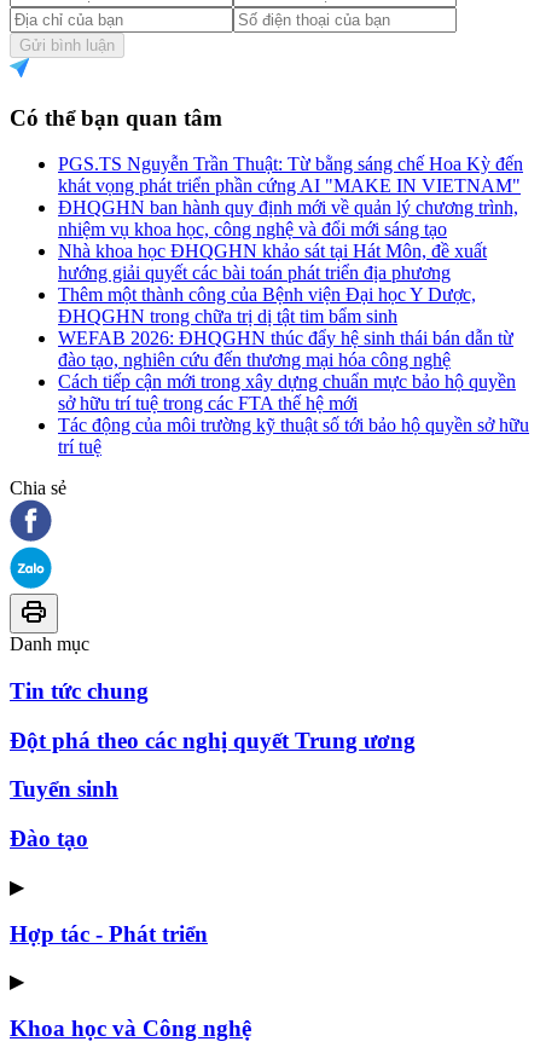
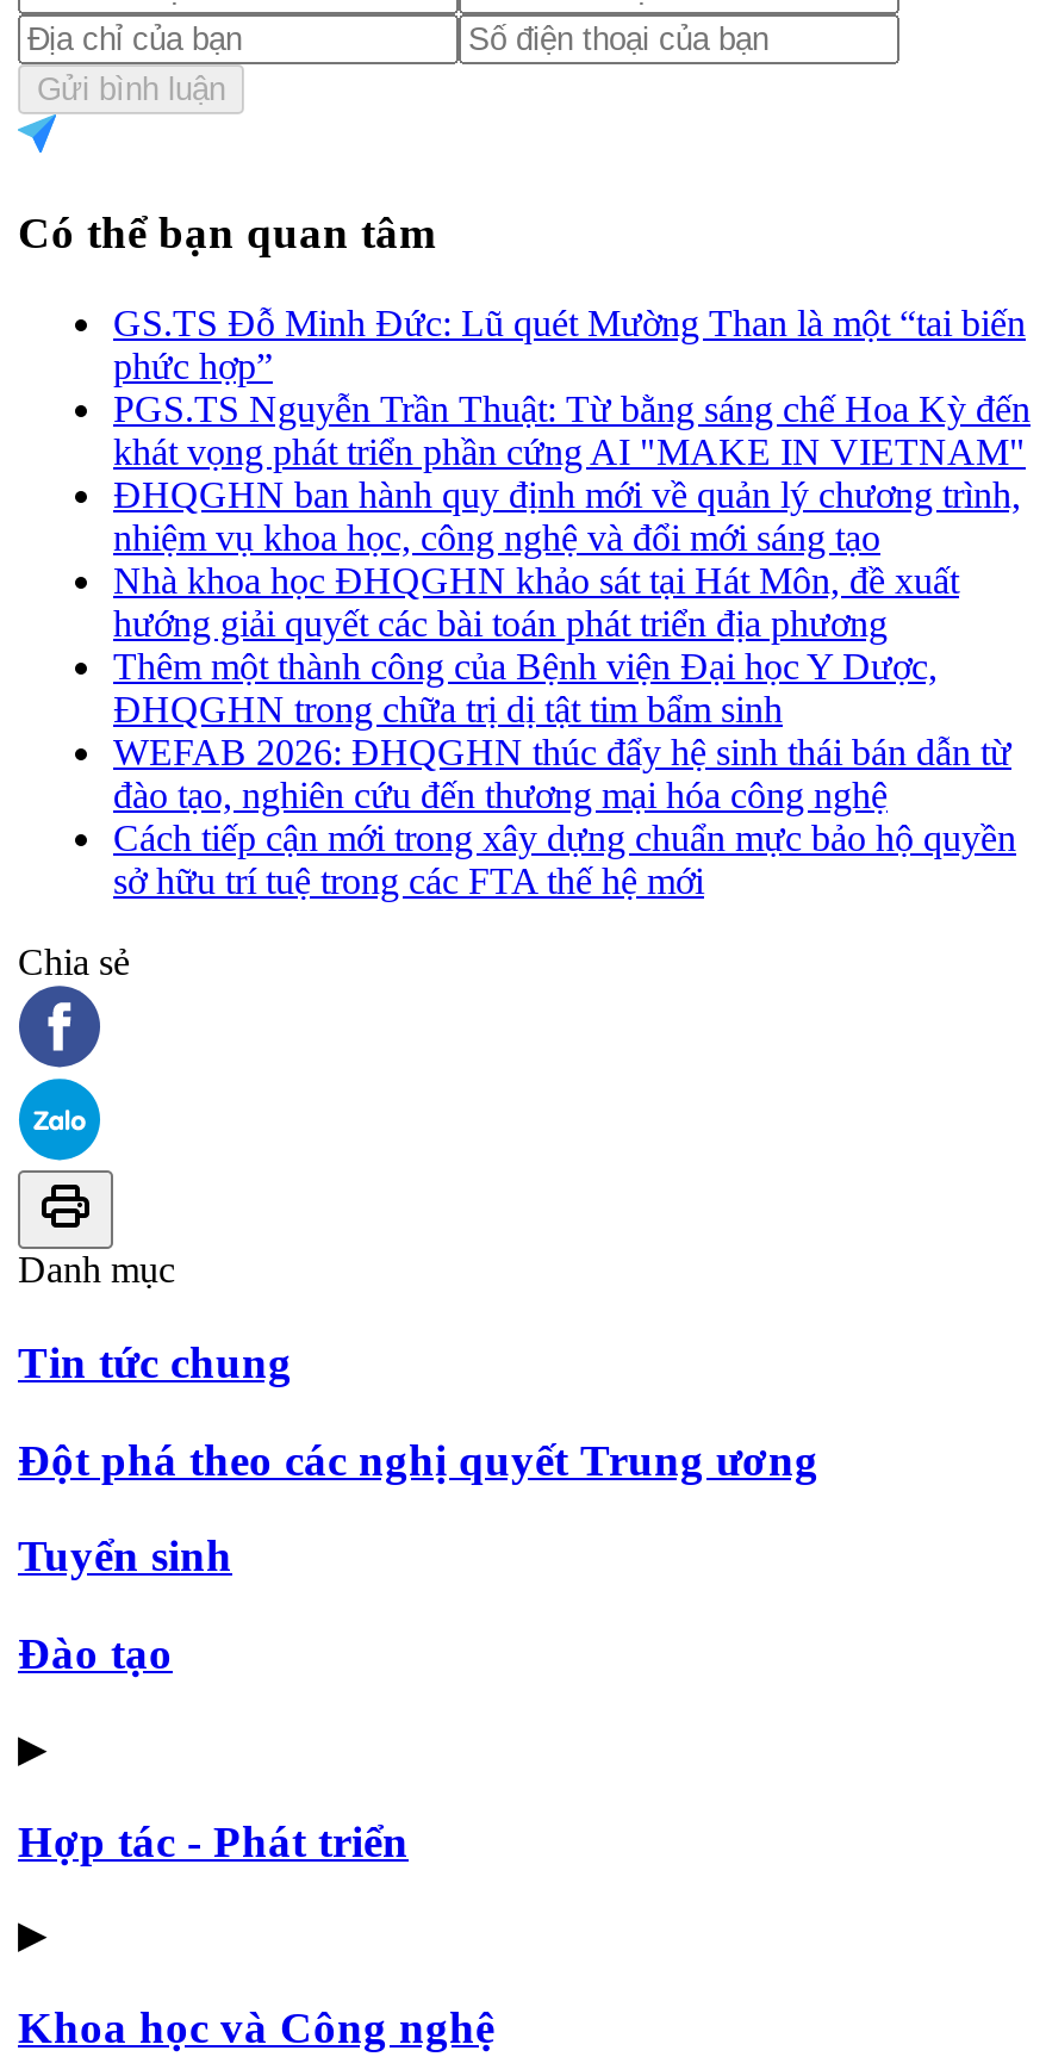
none -> [113,303,1026,387] GS.TS Đỗ Minh Đức: Lũ quét Mường Than là một “tai biến | phức hợp”
moved [58,154,523,414] -> [113,389,1031,901]: PGS.TS Nguyễn Trần Thuật: Từ bằng sáng chế Hoa Kỳ đến | khát vọng phát triển phần cứng AI "MAKE IN VIETNAM" | ĐHQGHN ban hành quy định mới về quản lý chương trình, | ... | Cách tiếp cận mới trong xây dựng chuẩn mực bảo hộ quyền | sở hữu trí tuệ trong các FTA thế hệ mới
[58,415,529,457] Tác động của môi trường kỹ thuật số tới bảo hộ quyền sở hữu | trí tuệ -> none

